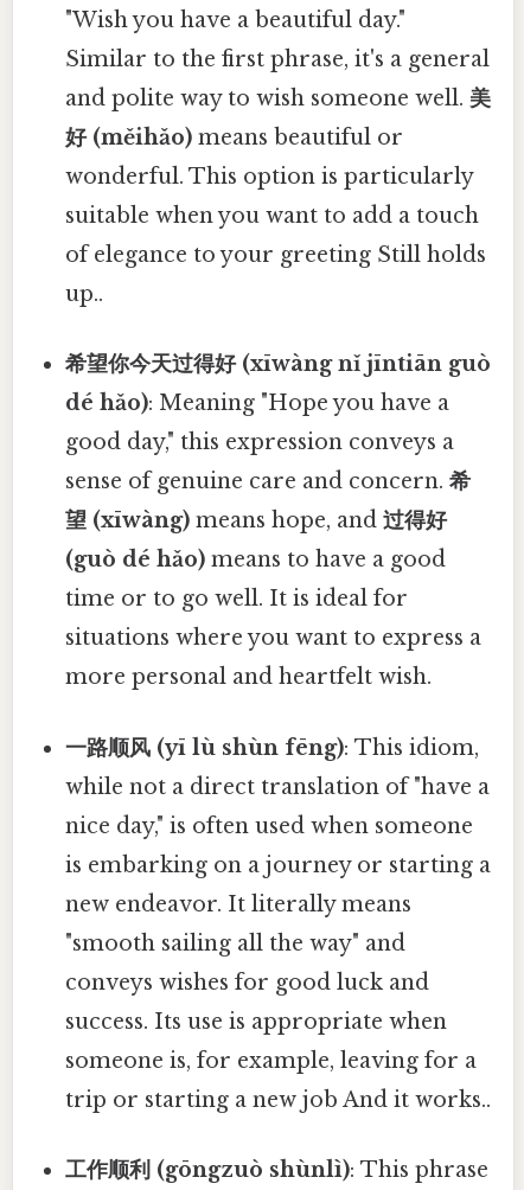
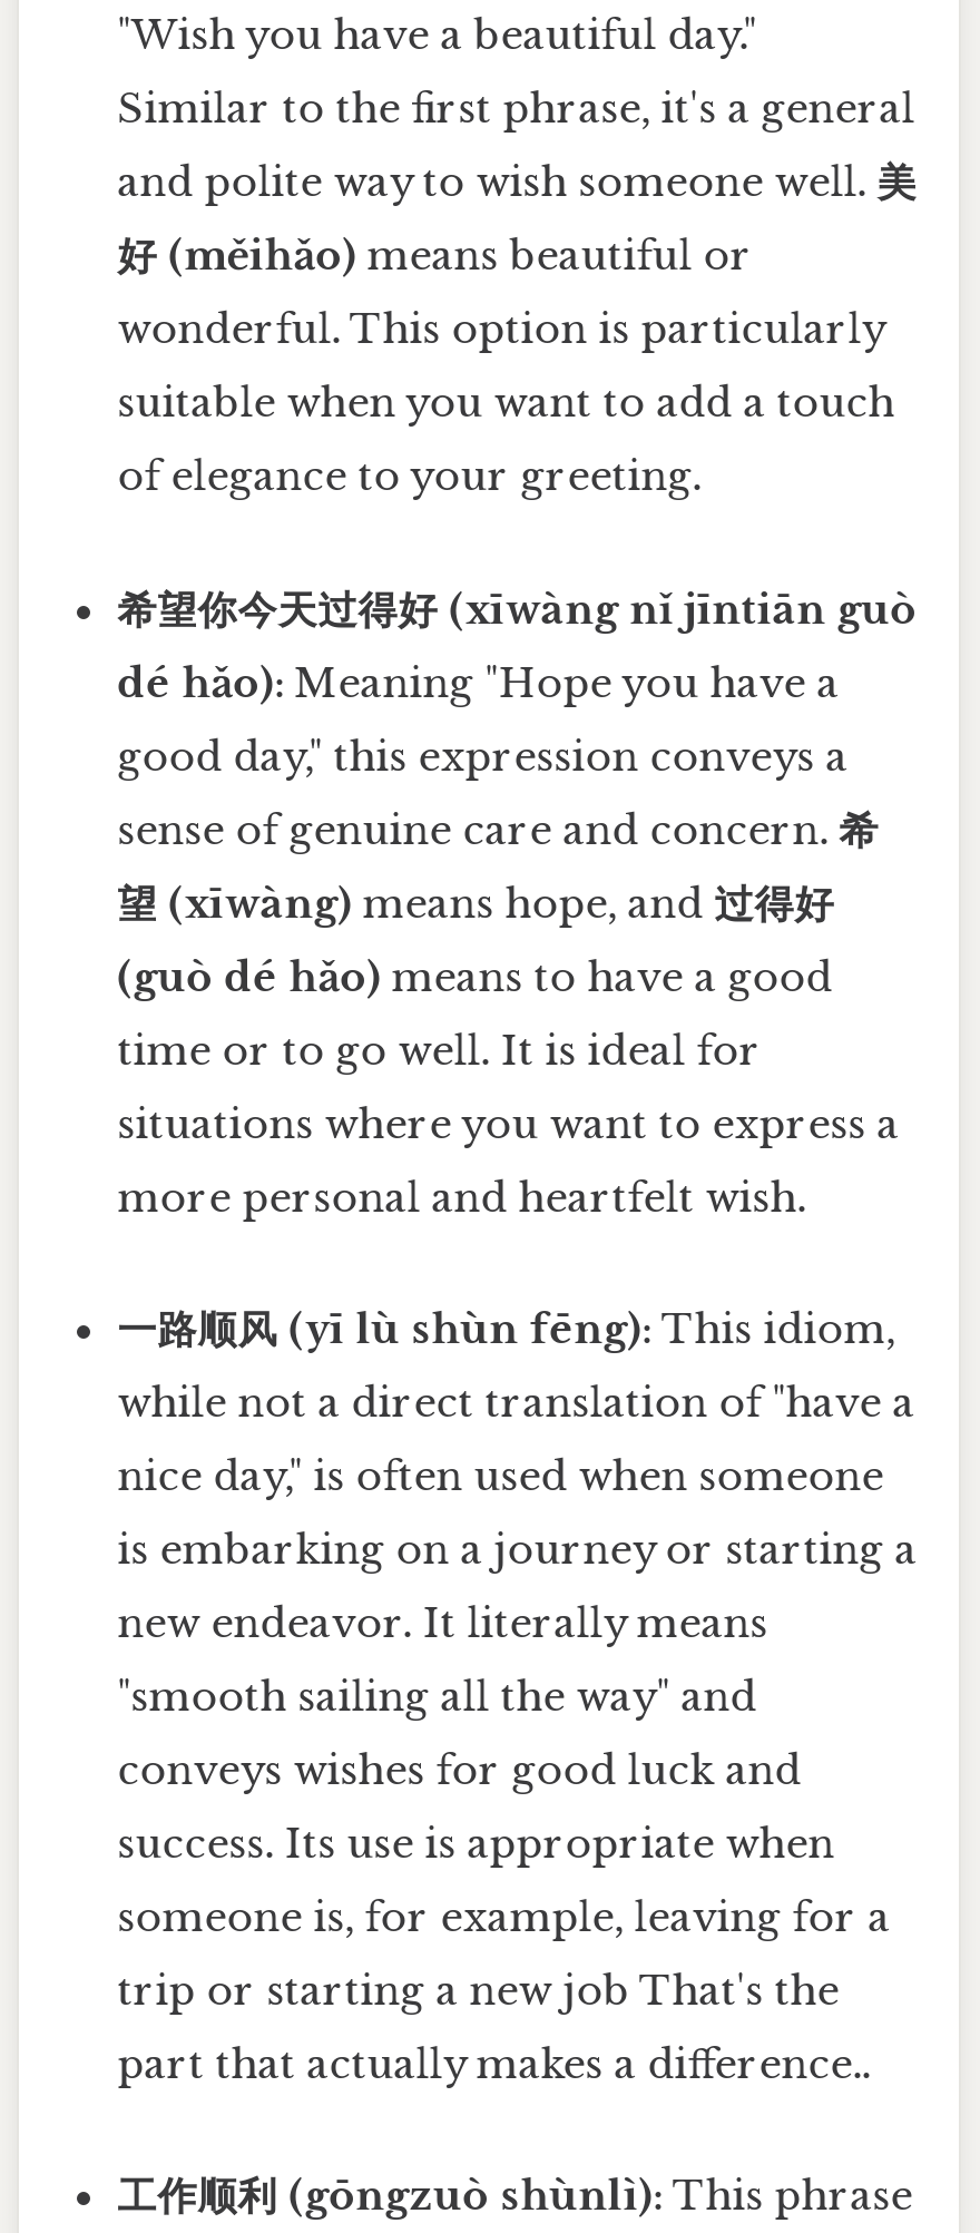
[65,242,486,307] of elegance to your greeting Still holds | up.. -> [117,453,701,502] of elegance to your greeting.
moved [65,390,491,1073] -> [117,658,917,1942]: dé hǎo): Meaning "Hope you have a | good day," this expression conveys a | sense of genuine care and concern.希 | ... | success. Its use is appropriate when | someone is, for example, leaving for a
[65,1087,491,1113] trip or starting a new job And it works.. -> [117,1966,870,2089] trip or starting a new job That's the | part that actually makes a difference..

